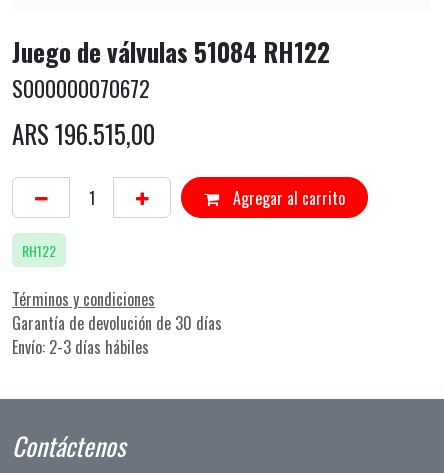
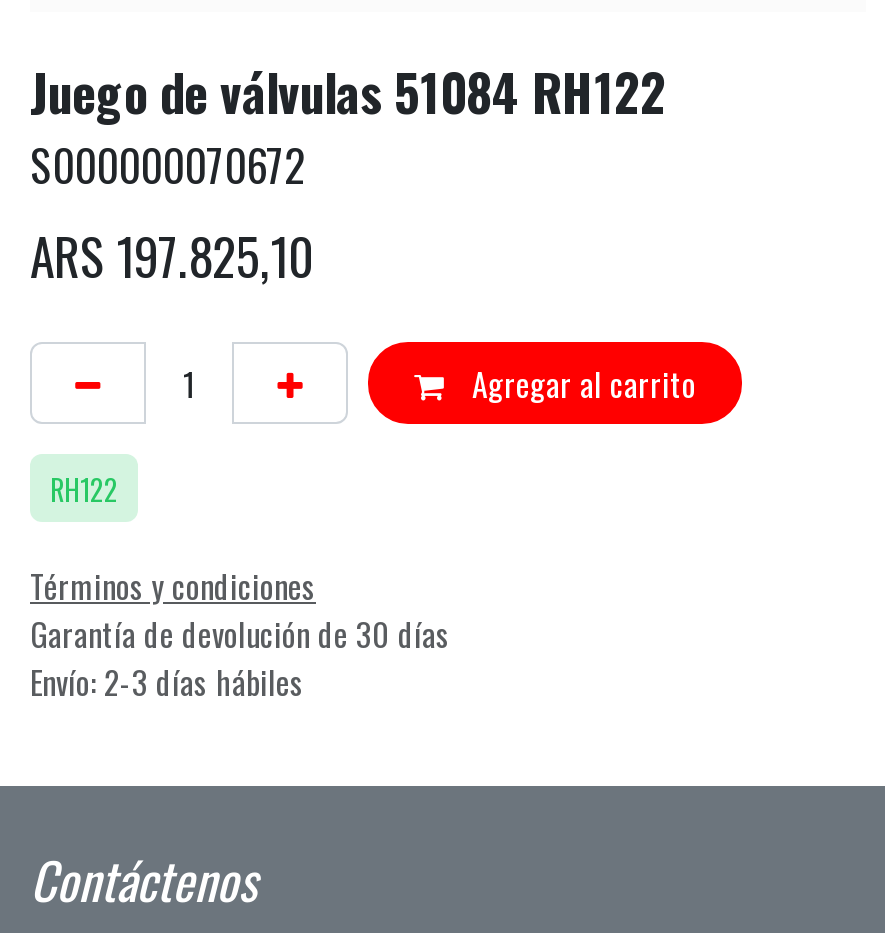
[12,115,155,152] ARS 196.515,00 -> [30,219,312,293] ARS 197.825,10

